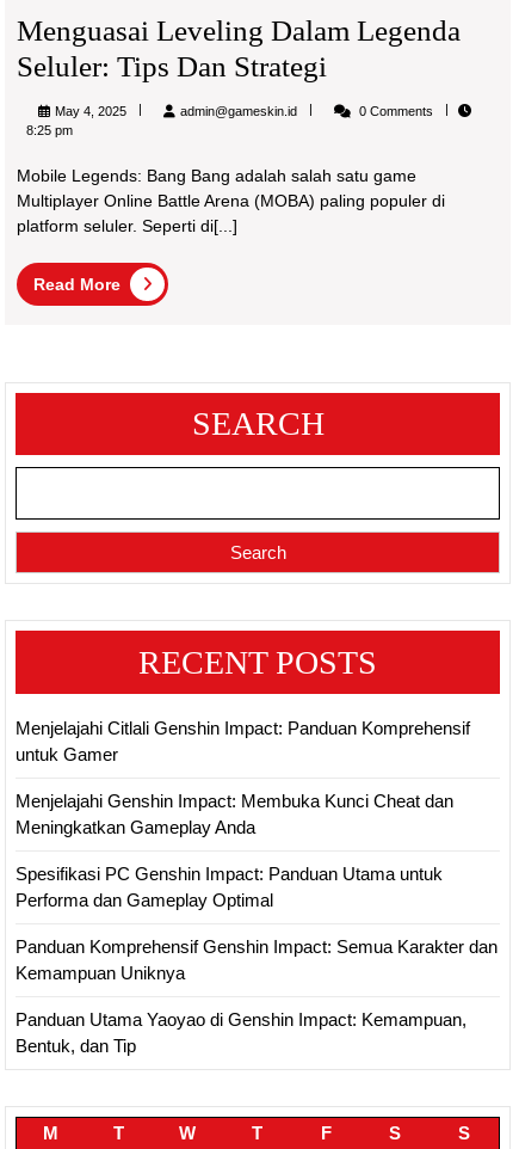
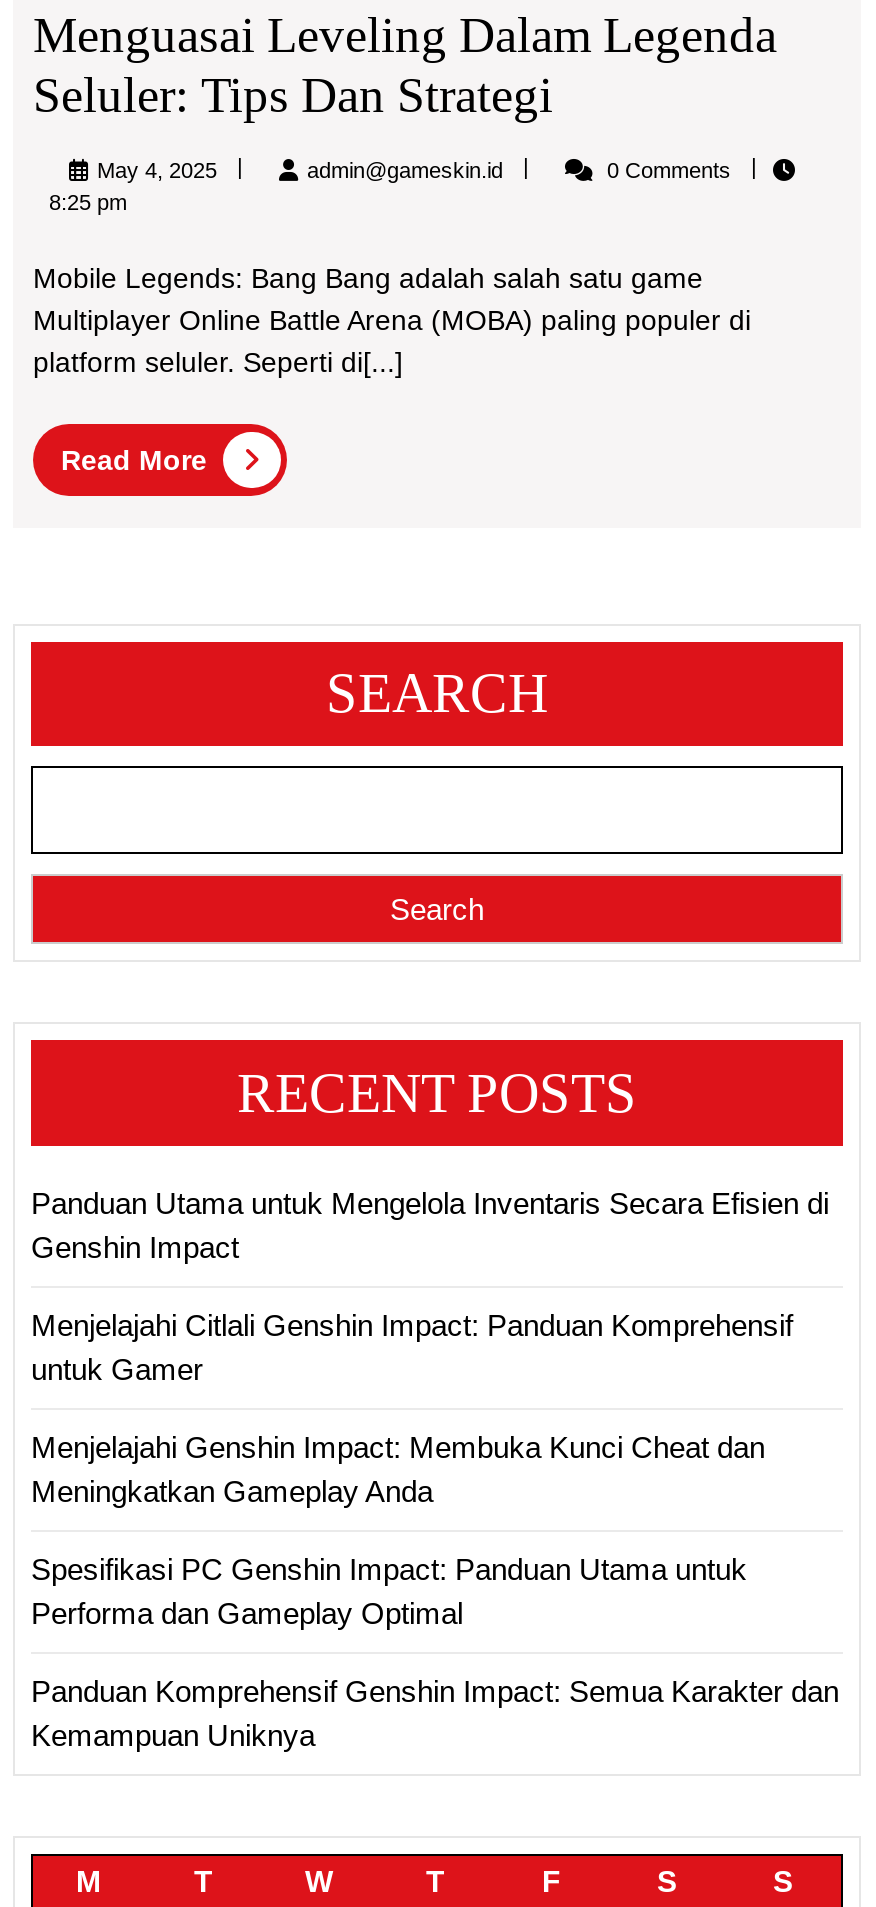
none -> [31,1186,829,1264] Panduan Utama untuk Mengelola Inventaris Secara Efisien di | Genshin Impact
moved [16,718,498,983] -> [31,1308,839,1752]: Menjelajahi Citlali Genshin Impact: Panduan Komprehensif | untuk Gamer | Menjelajahi Genshin Impact: Membuka Kunci Cheat dan | Meningkatkan Gameplay Anda | Spesifikasi PC Genshin Impact: Panduan Utama untuk | Performa dan Gameplay Optimal | Panduan Komprehensif Genshin Impact: Semua Karakter dan | Kemampuan Uniknya
[16,1009,467,1056] Panduan Utama Yaoyao di Genshin Impact: Kemampuan, | Bentuk, dan Tip -> none

